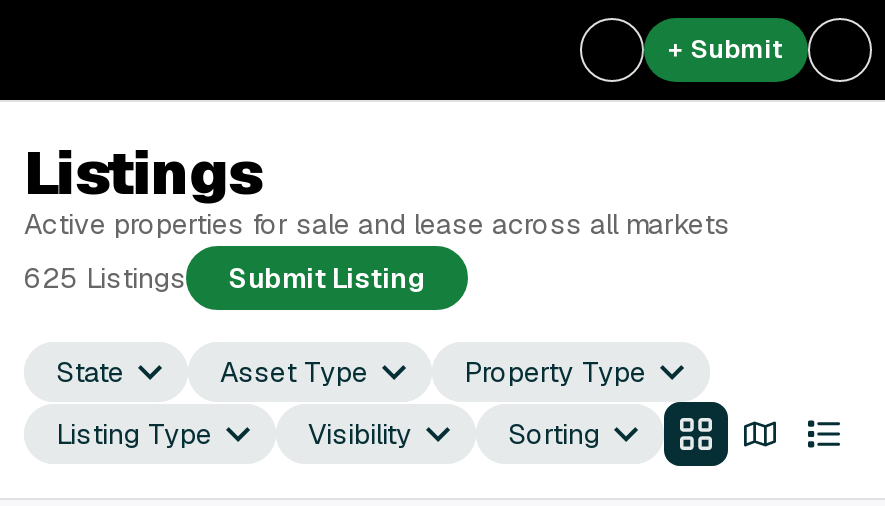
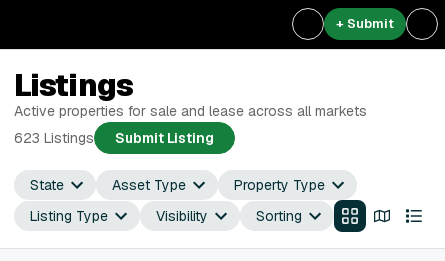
[24,259,426,296] 625 Listings Submit Listing -> [14,128,214,147] 623 Listings Submit Listing

